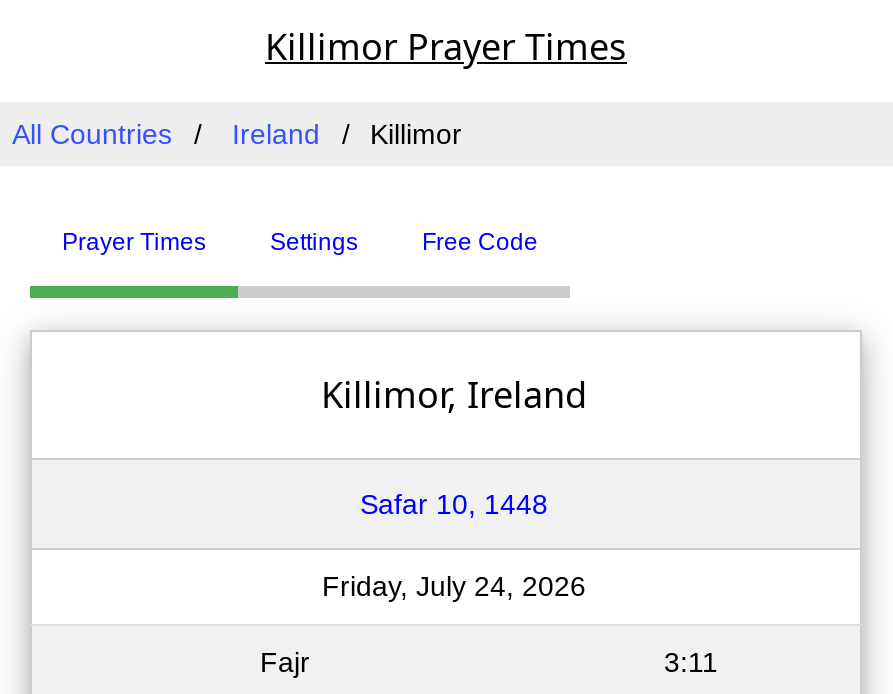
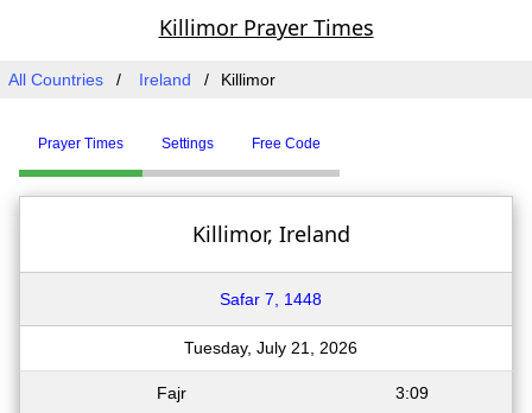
[360,488,548,520] Safar 10, 1448 -> [220,290,322,309] Safar 7, 1448
[322,570,586,602] Friday, July 24, 2026 -> [184,338,357,357] Tuesday, July 21, 2026
[664,646,718,678] 3:11 -> [395,383,429,402] 3:09

